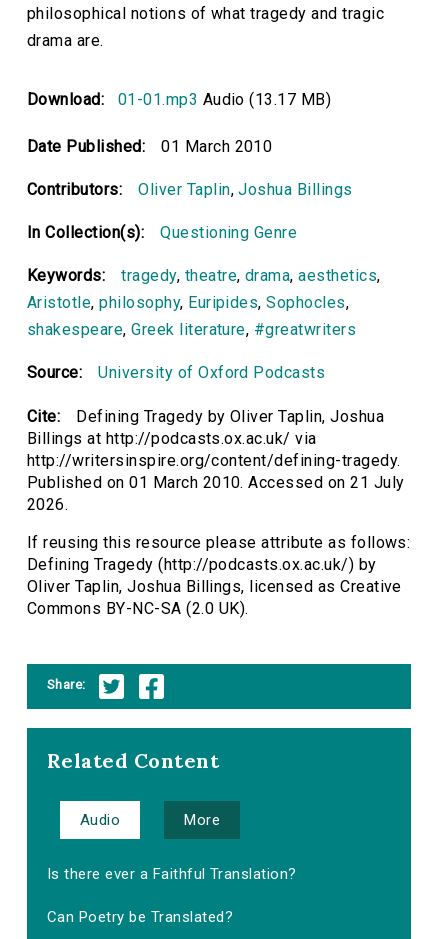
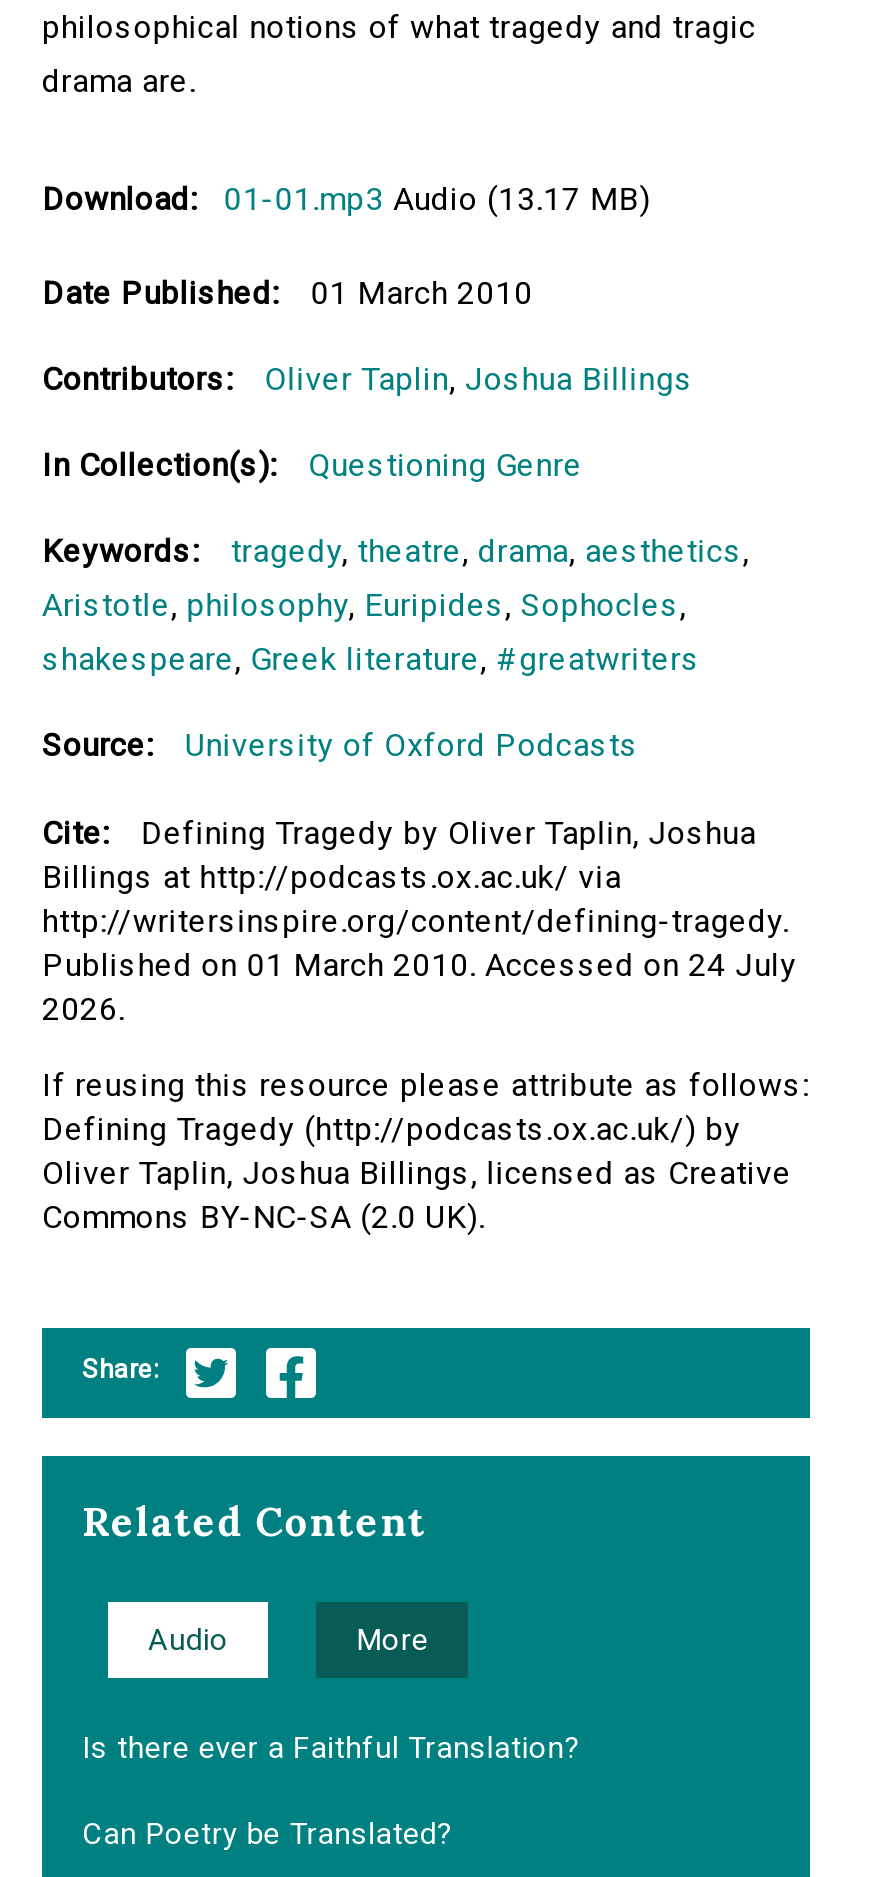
[27,473,405,492] Published on 01 March 2010. Accessed on 21 July -> [42,946,797,984] Published on 01 March 2010. Accessed on 24 July

